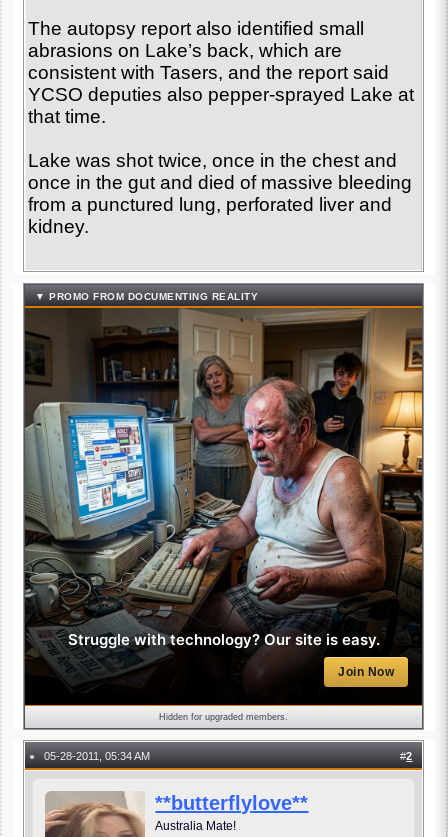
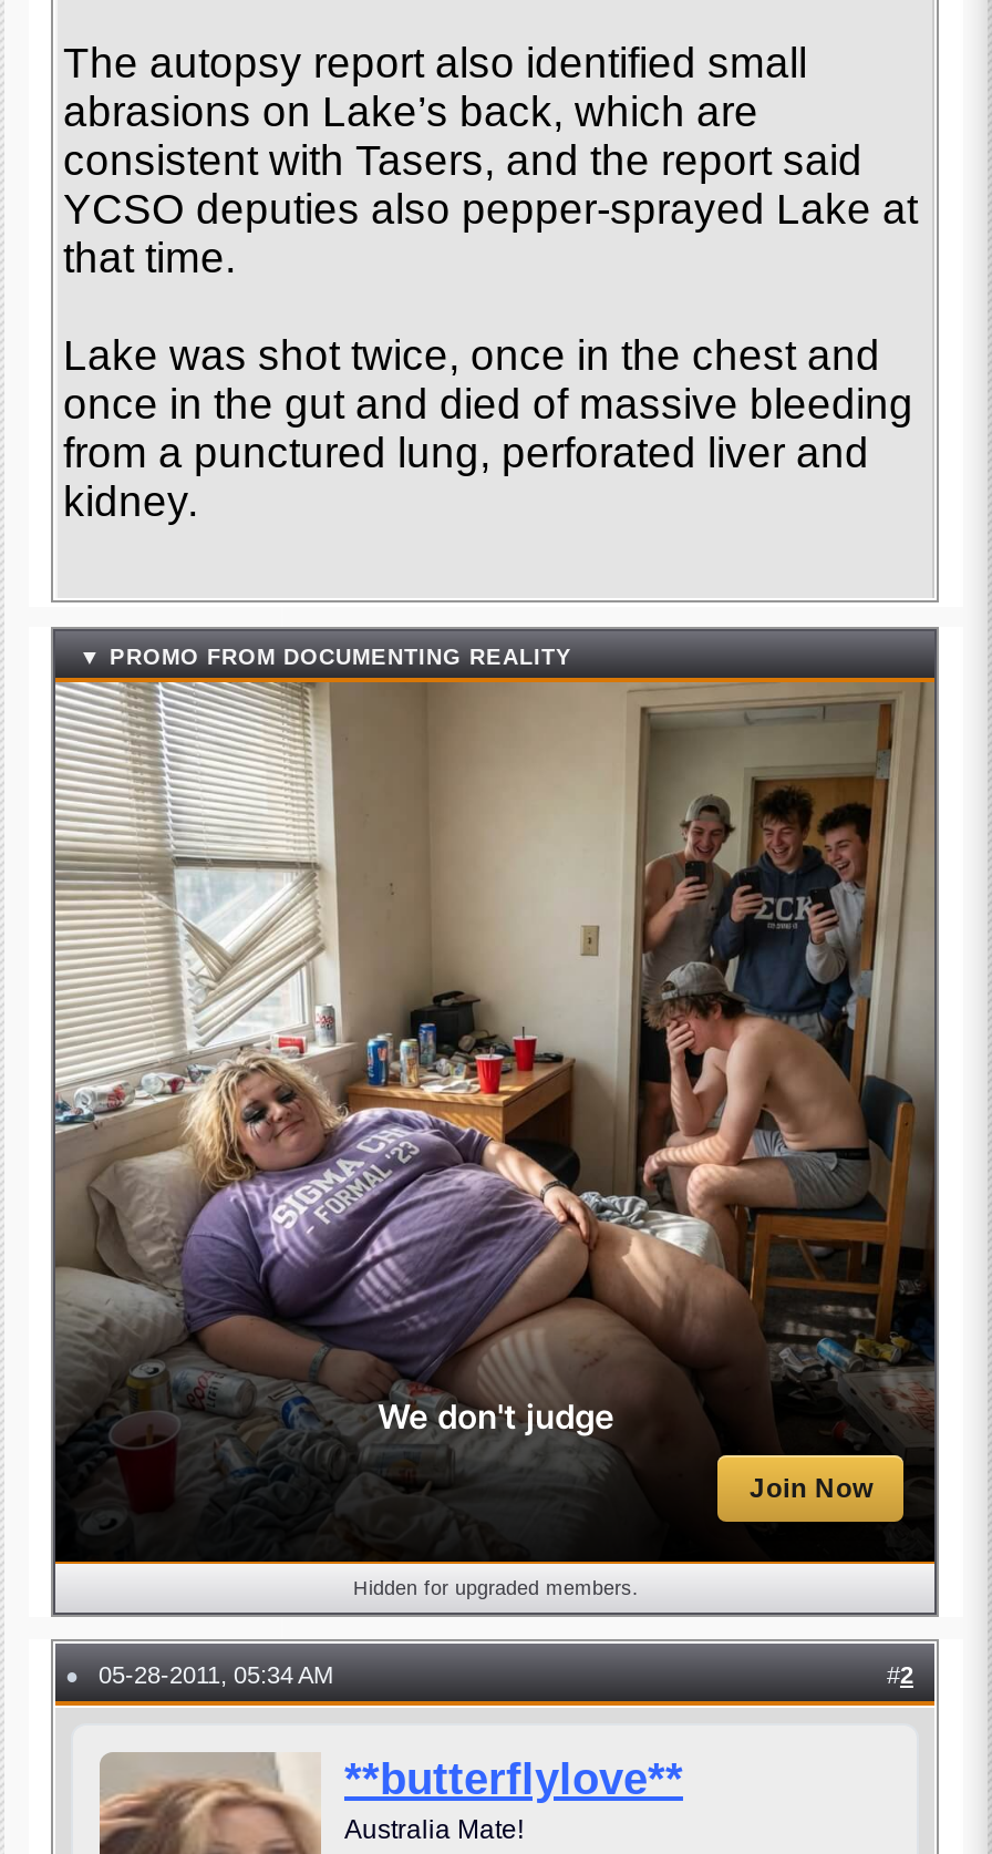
[24,308,423,689] [image] | Struggle with technology? Our site is easy. -> [53,680,937,1531] [image] | We don't judge

